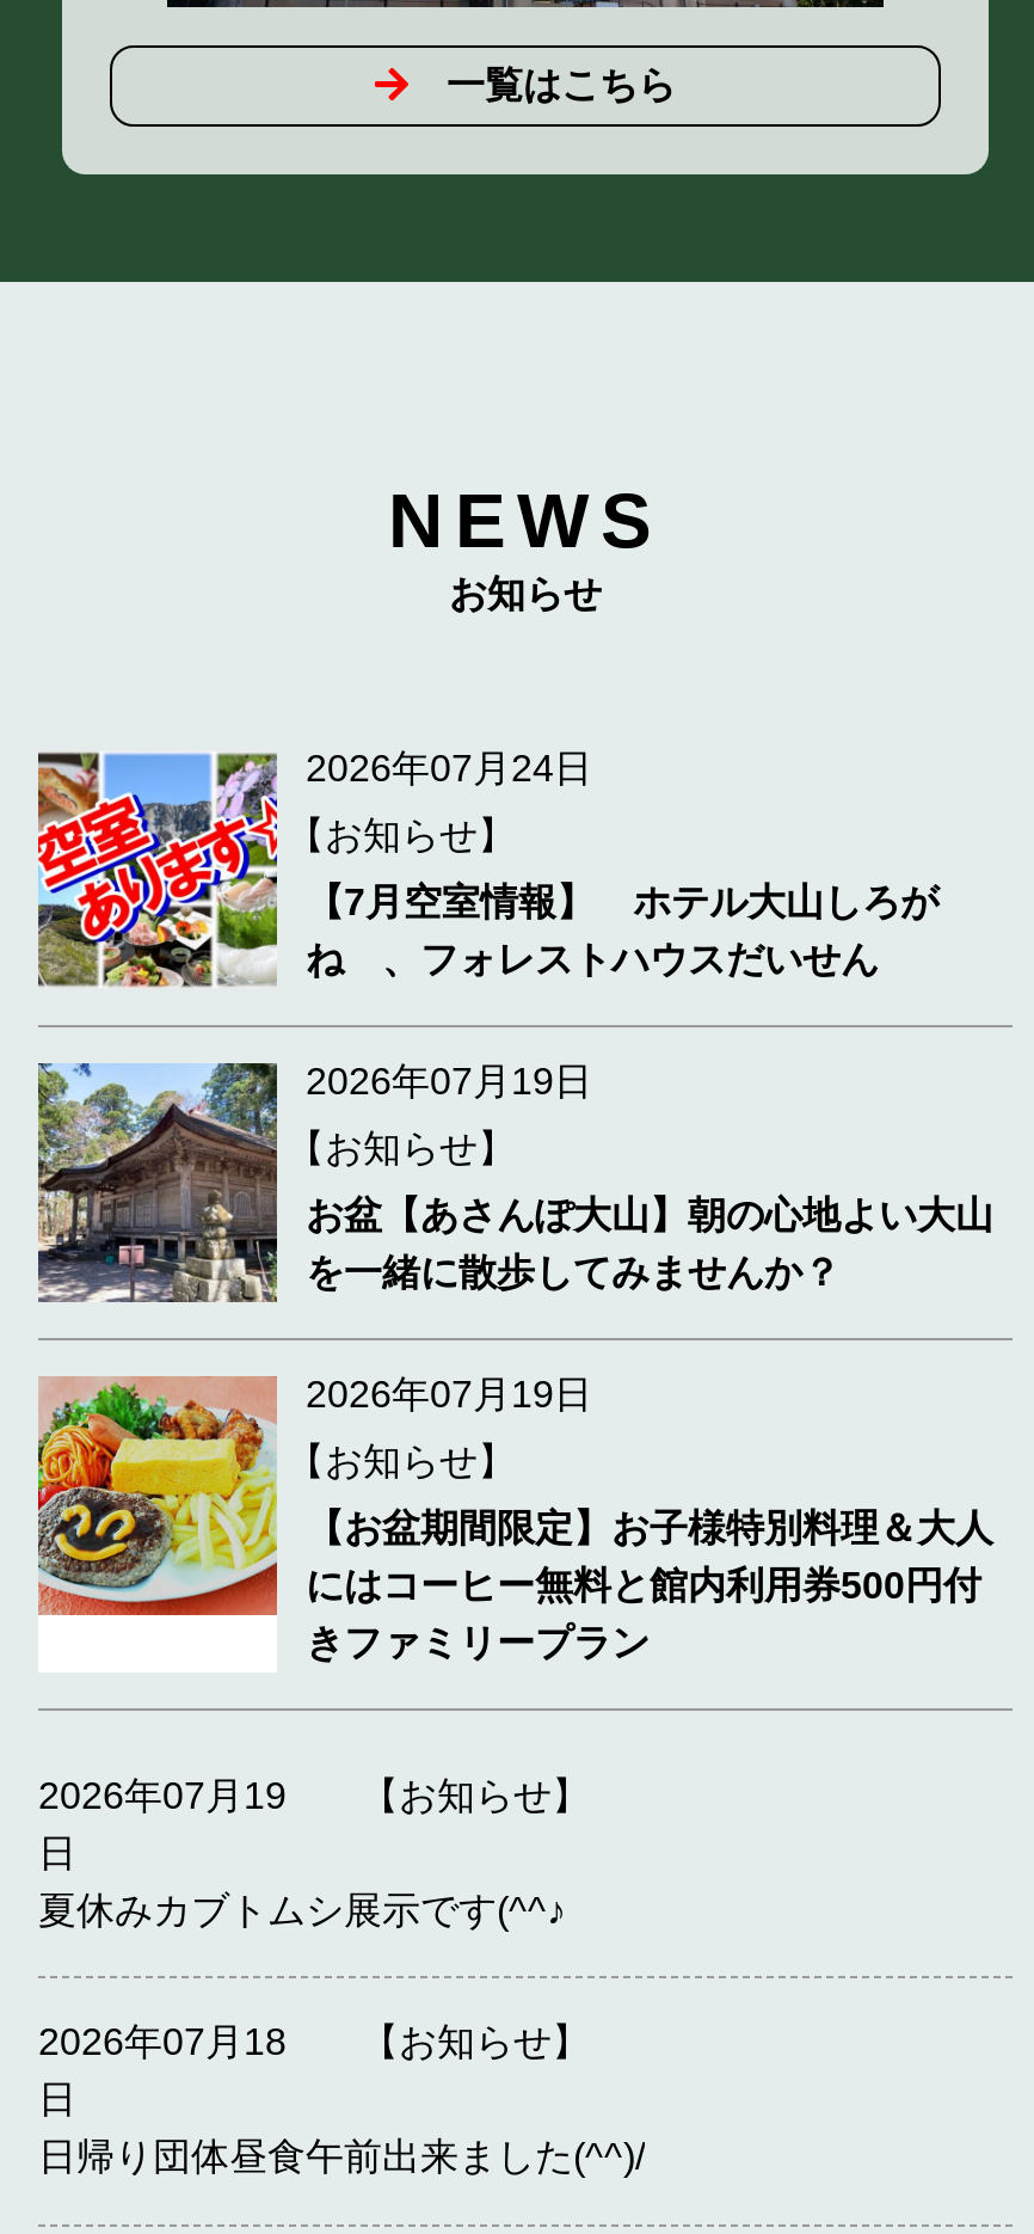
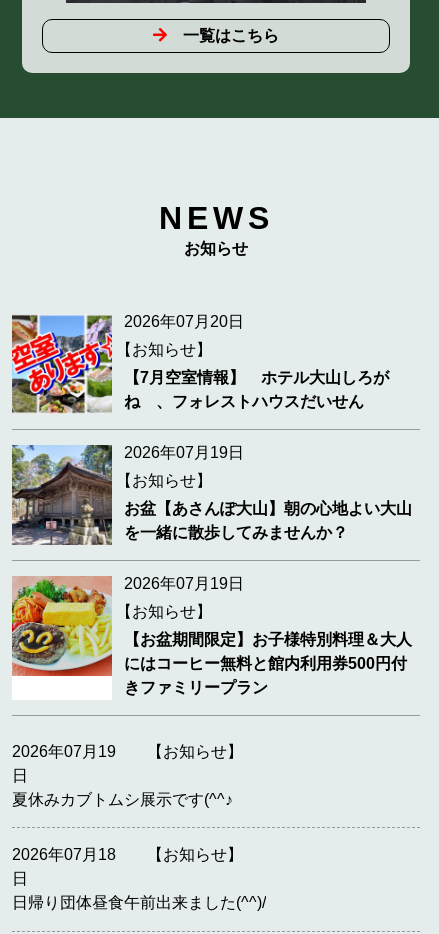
[306,749,592,789] 2026年07月24日 -> [124,313,244,330] 2026年07月20日

